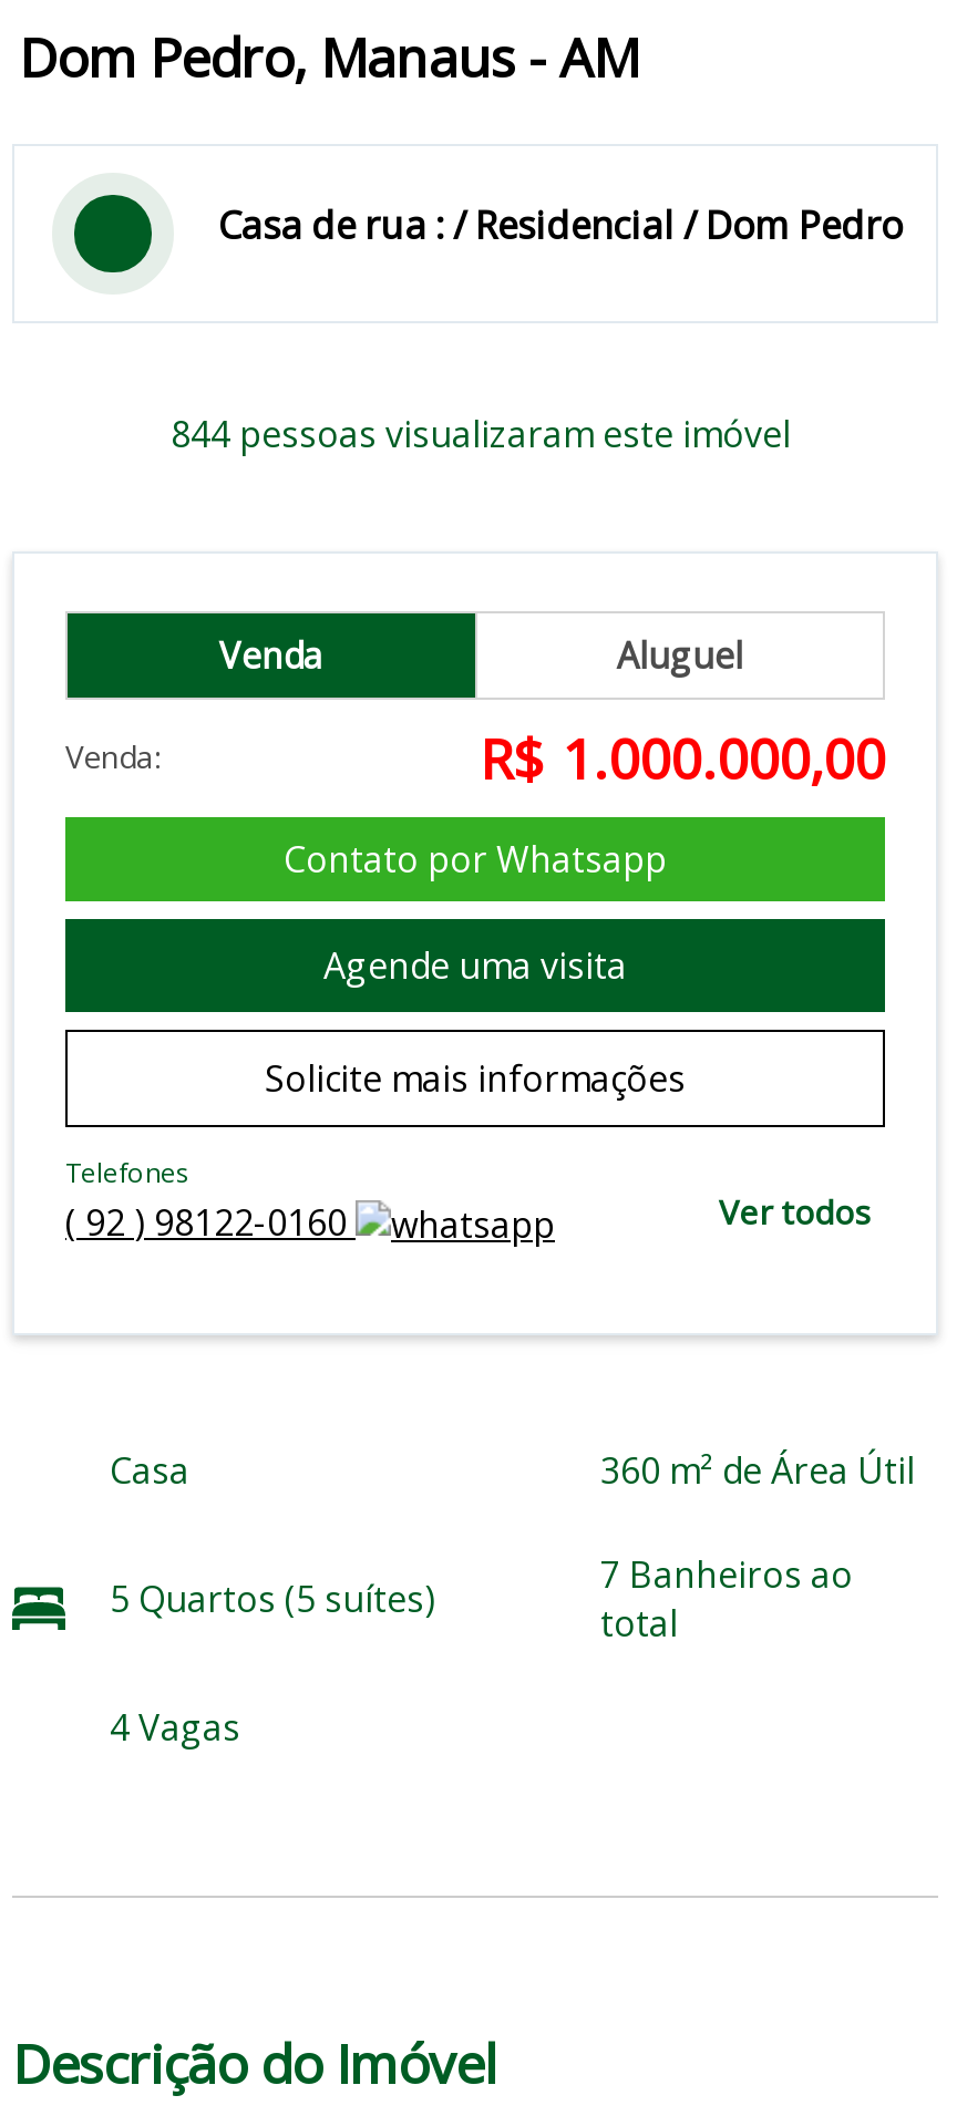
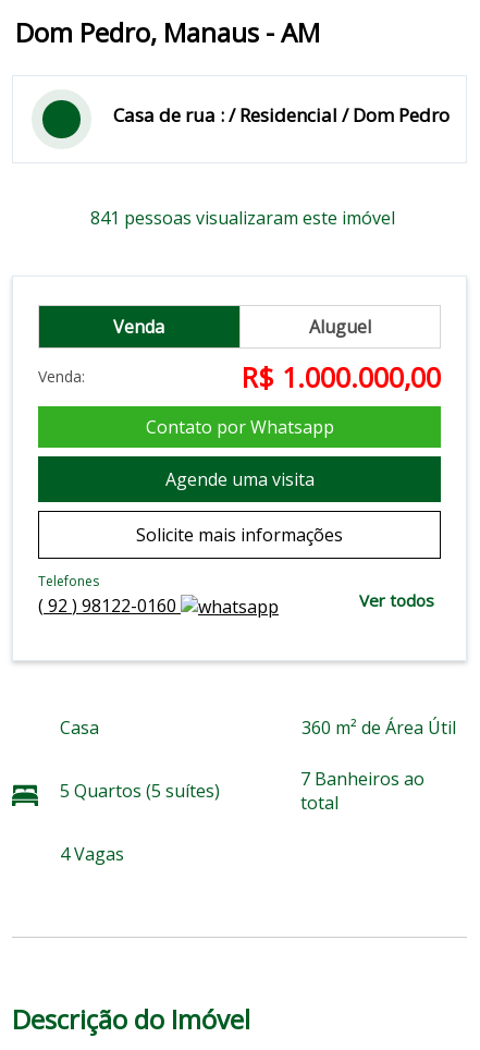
[171,409,791,458] 844 pessoas visualizaram este imóvel -> [90,206,395,230] 841 pessoas visualizaram este imóvel

